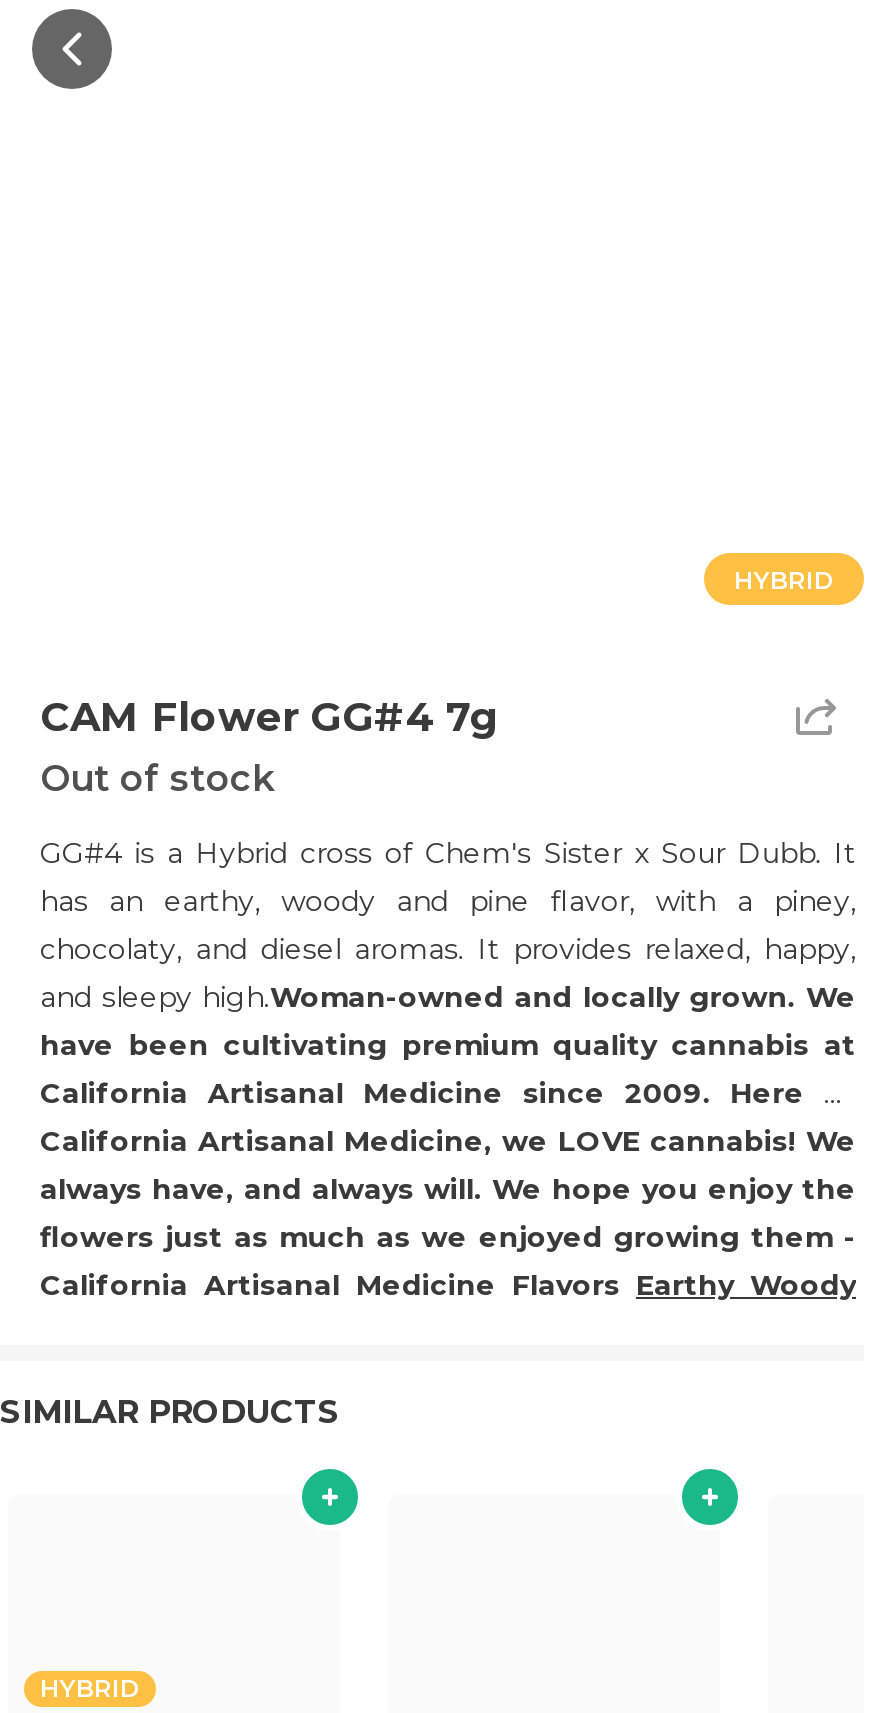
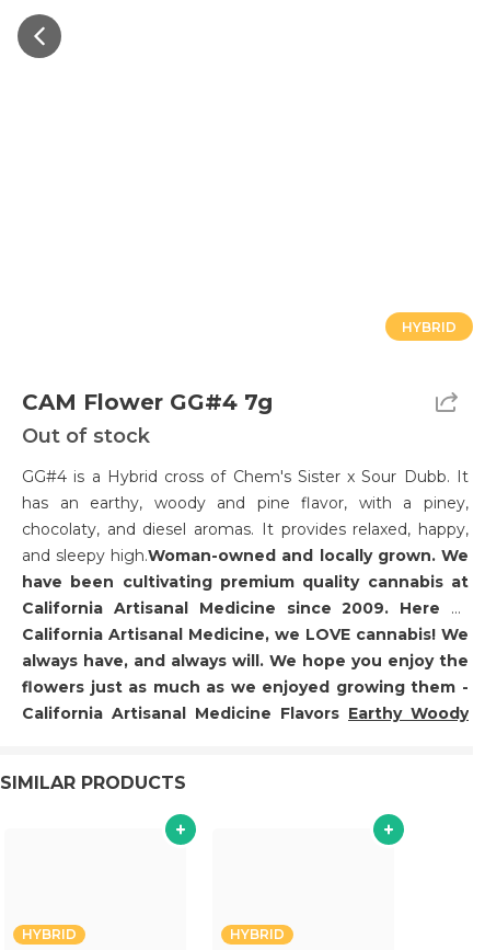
none -> [230,926,285,942] HYBRID

